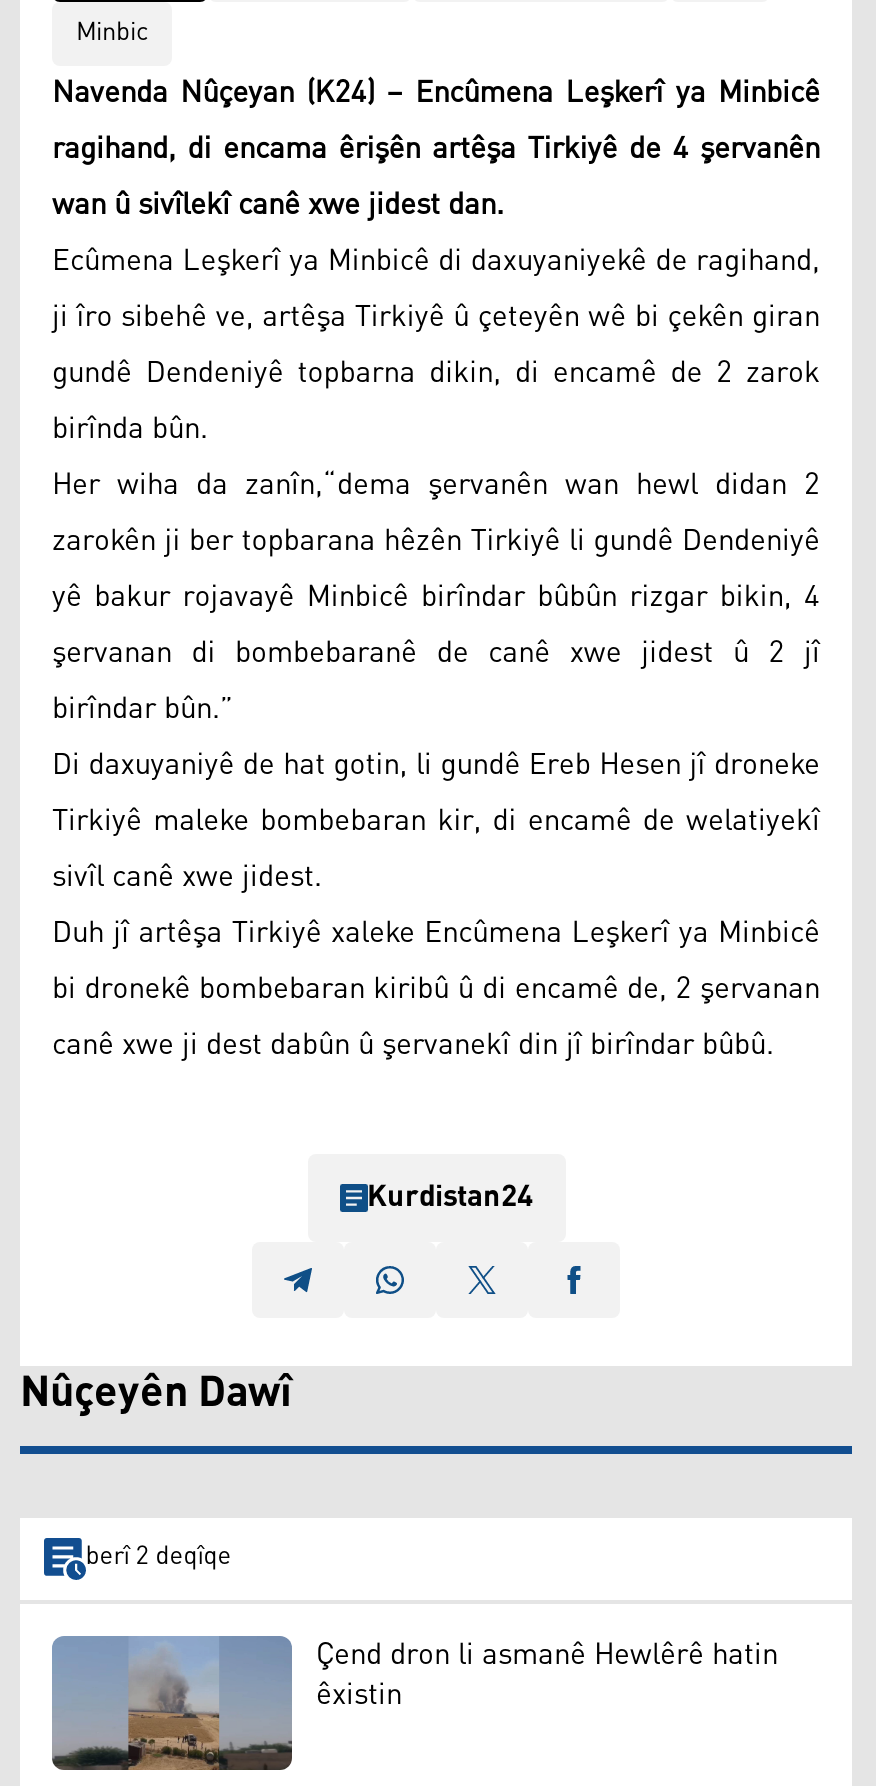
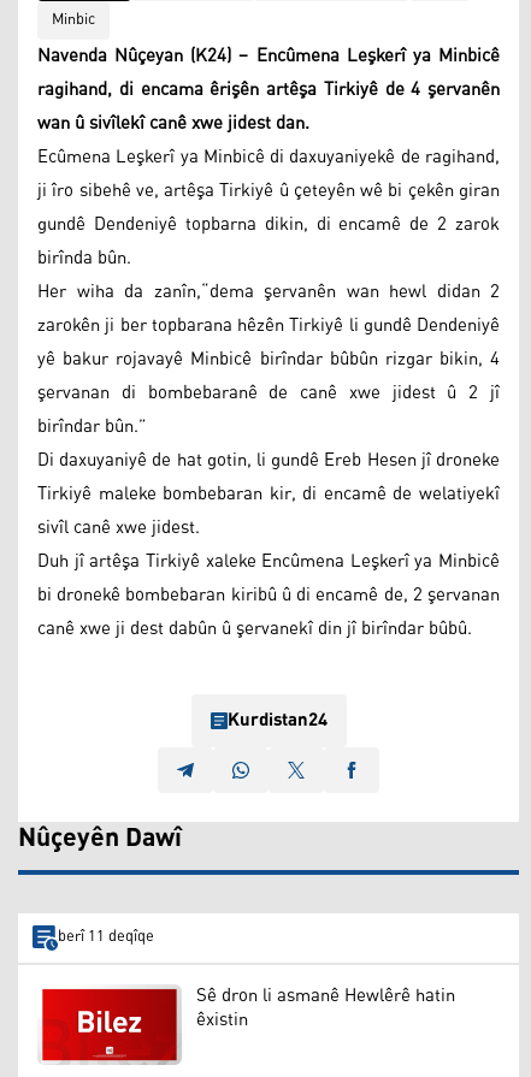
[86,1532,232,1582] berî 2 deqîqe -> [58,922,154,952] berî 11 deqîqe
[50,1625,778,1772] [image] | Çend dron li asmanê Hewlêrê hatin -> [37,978,455,1065] [image] | Sê dron li asmanê Hewlêrê hatin

